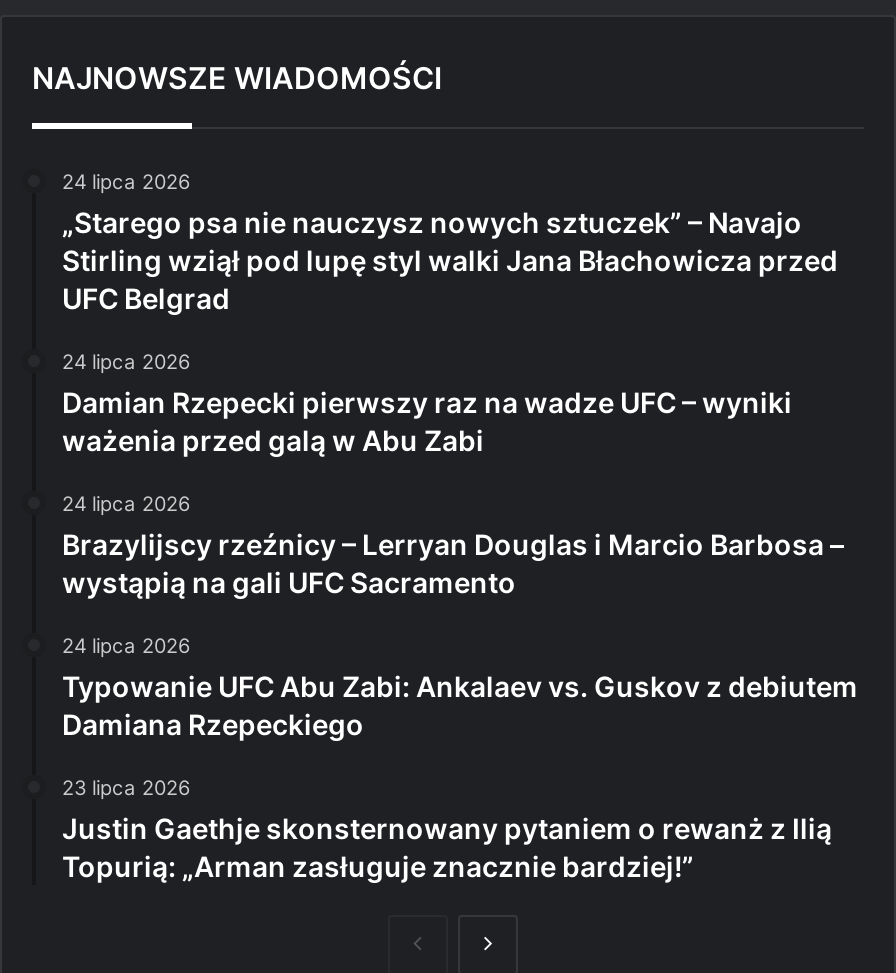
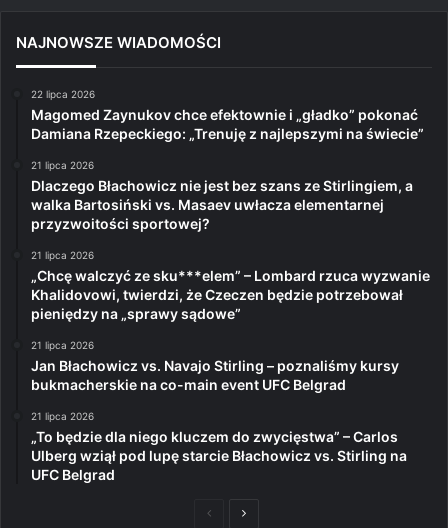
[62,169,838,277] 24 lipca 2026 | „Starego psa nie nauczysz nowych sztuczek” – Navajo | Stirling wziął pod lupę styl walki Jana Błachowicza przed -> [31,88,430,464] 22 lipca 2026 | Magomed Zaynukov chce efektownie i „gładko” pokonać | Damiana Rzepeckiego: „Trenuję z najlepszymi na świecie” | 21 lipca 2026 | Dlaczego Błachowicz nie jest bez szans ze Stirlingiem, a | walka Bartosiński vs. Masaev uwłacza elementarnej | przyzwoitości sportowej? | 21 lipca 2026 | „Chcę walczyć ze sku***elem” – Lombard rzuca wyzwanie | Khalidovowi, twierdzi, że Czeczen będzie potrzebował | pieniędzy na „sprawy sądowe” | 21 lipca 2026 | Jan Błachowicz vs. Navajo Stirling – poznaliśmy kursy | bukmacherskie na co-main event UFC Belgrad | 21 lipca 2026 | „To będzie dla niego kluczem do zwycięstwa” – Carlos | Ulberg wziął pod lupę starcie Błachowicz vs. Stirling na
moved [62,281,230,315] -> [31,466,115,483]: UFC Belgrad
[62,349,858,883] 24 lipca 2026 | Damian Rzepecki pierwszy raz na wadze UFC – wyniki | ważenia przed galą w Abu Zabi | 24 lipca 2026 | Brazylijscy rzeźnicy – Lerryan Douglas i Marcio Barbosa – | wystąpią na gali UFC Sacramento | 24 lipca 2026 | Typowanie UFC Abu Zabi: Ankalaev vs. Guskov z debiutem | Damiana Rzepeckiego | 23 lipca 2026 | Justin Gaethje skonsternowany pytaniem o rewanż z Ilią | Topurią: „Arman zasługuje znacznie bardziej!” -> none

